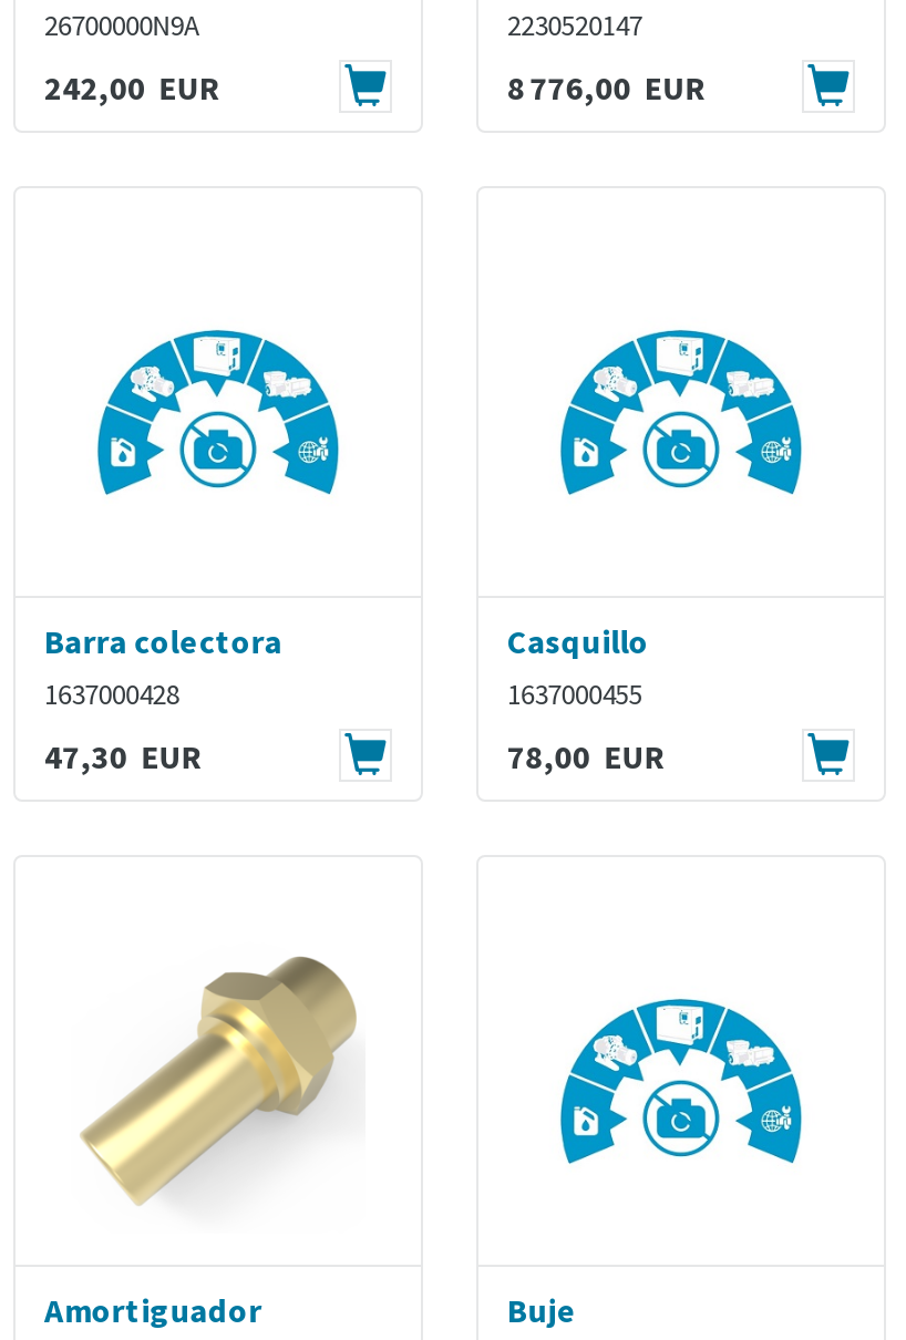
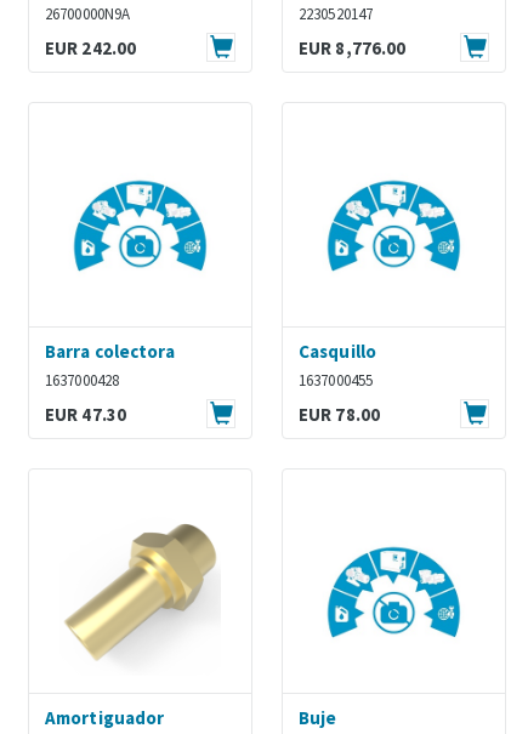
[44,66,220,109] 242,00 EUR -> [45,36,136,59] EUR 242.00
[507,66,705,109] 8 776,00 EUR -> [299,36,406,59] EUR 8,776.00
[44,735,202,777] 47,30 EUR -> [45,403,126,426] EUR 47.30
[507,735,665,777] 78,00 EUR -> [299,403,380,426] EUR 78.00

